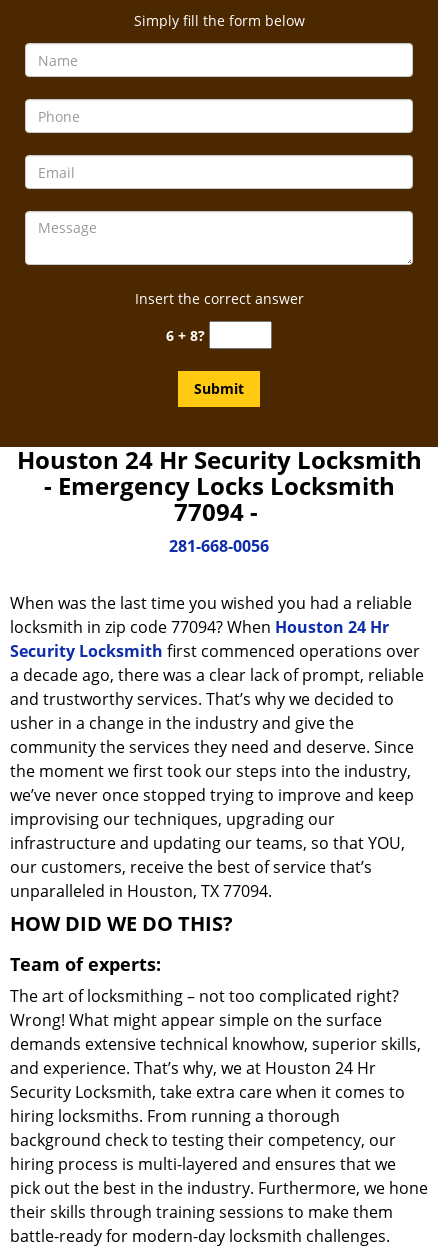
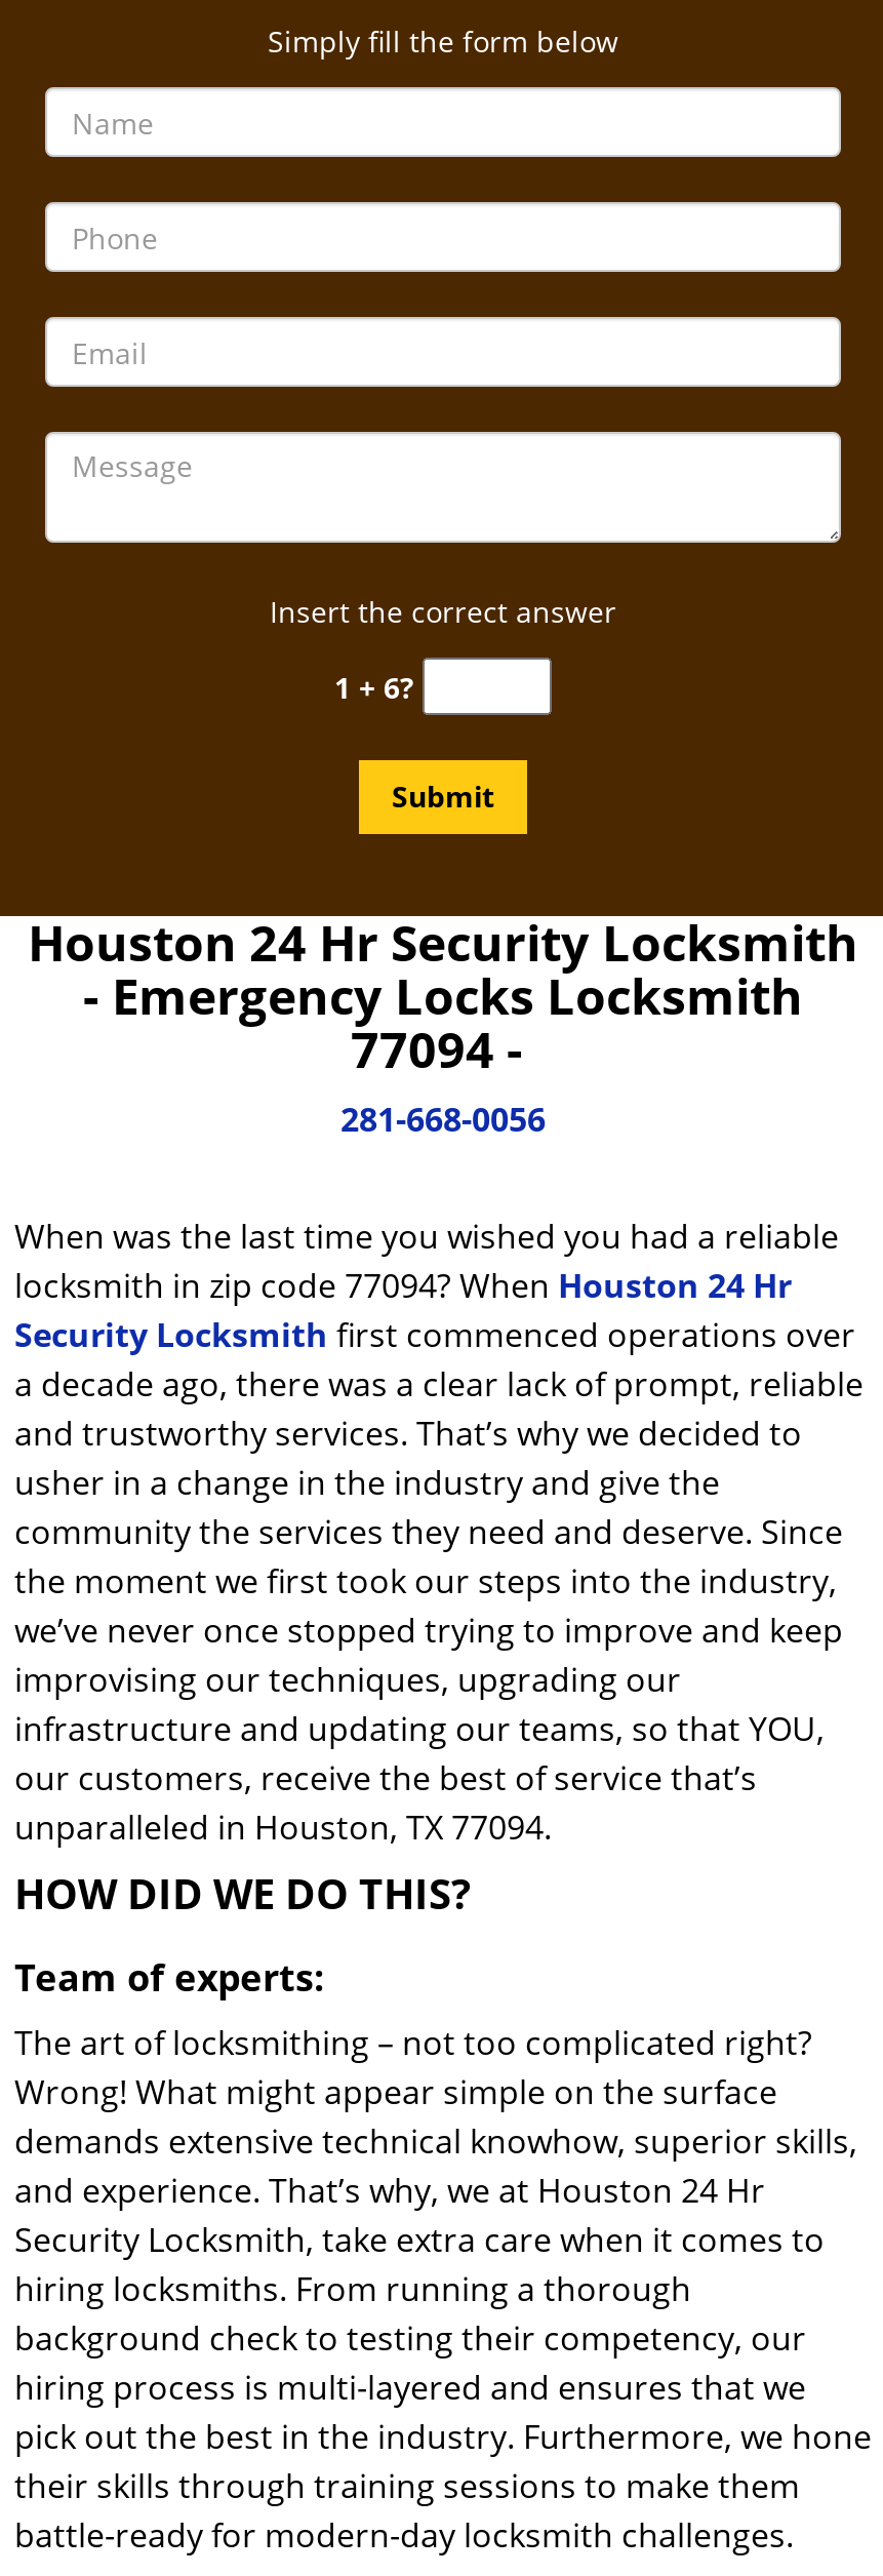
[166,326,205,345] 6 + 8? -> [334,668,414,707] 1 + 6?

